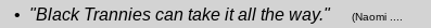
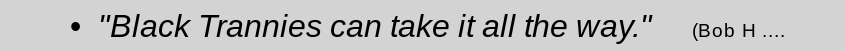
[352,10,403,22] (Naomi .... -> [692,18,786,40] (Bob H ....

